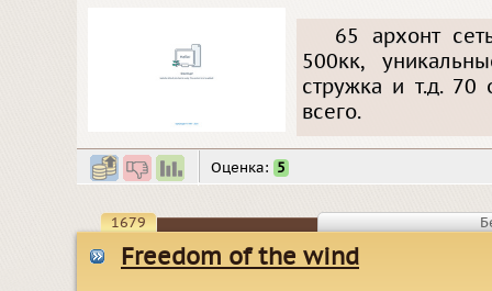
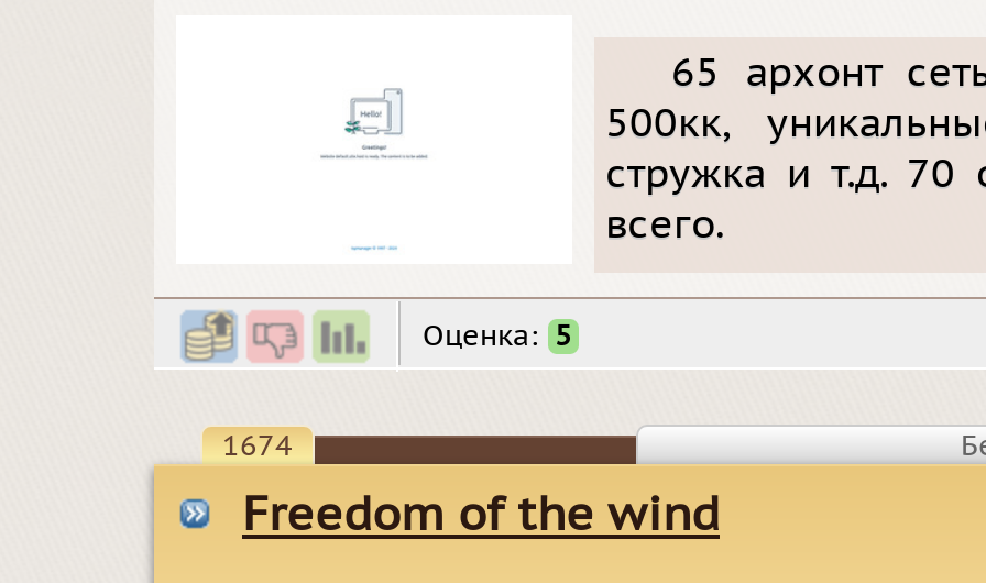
[111,214,146,231] 1679 -> [222,428,293,463] 1674

